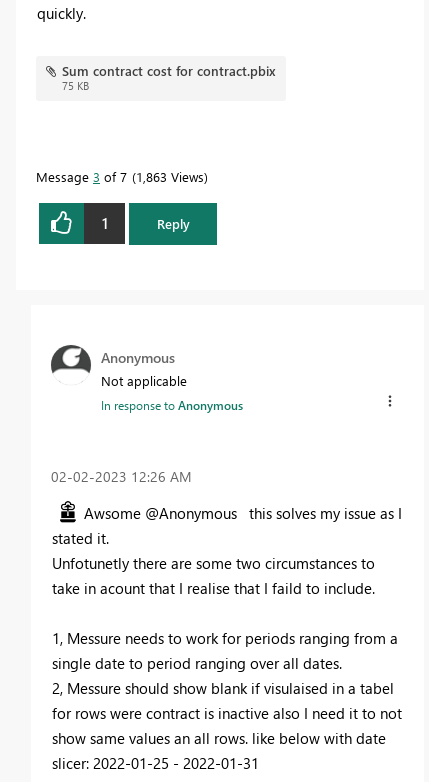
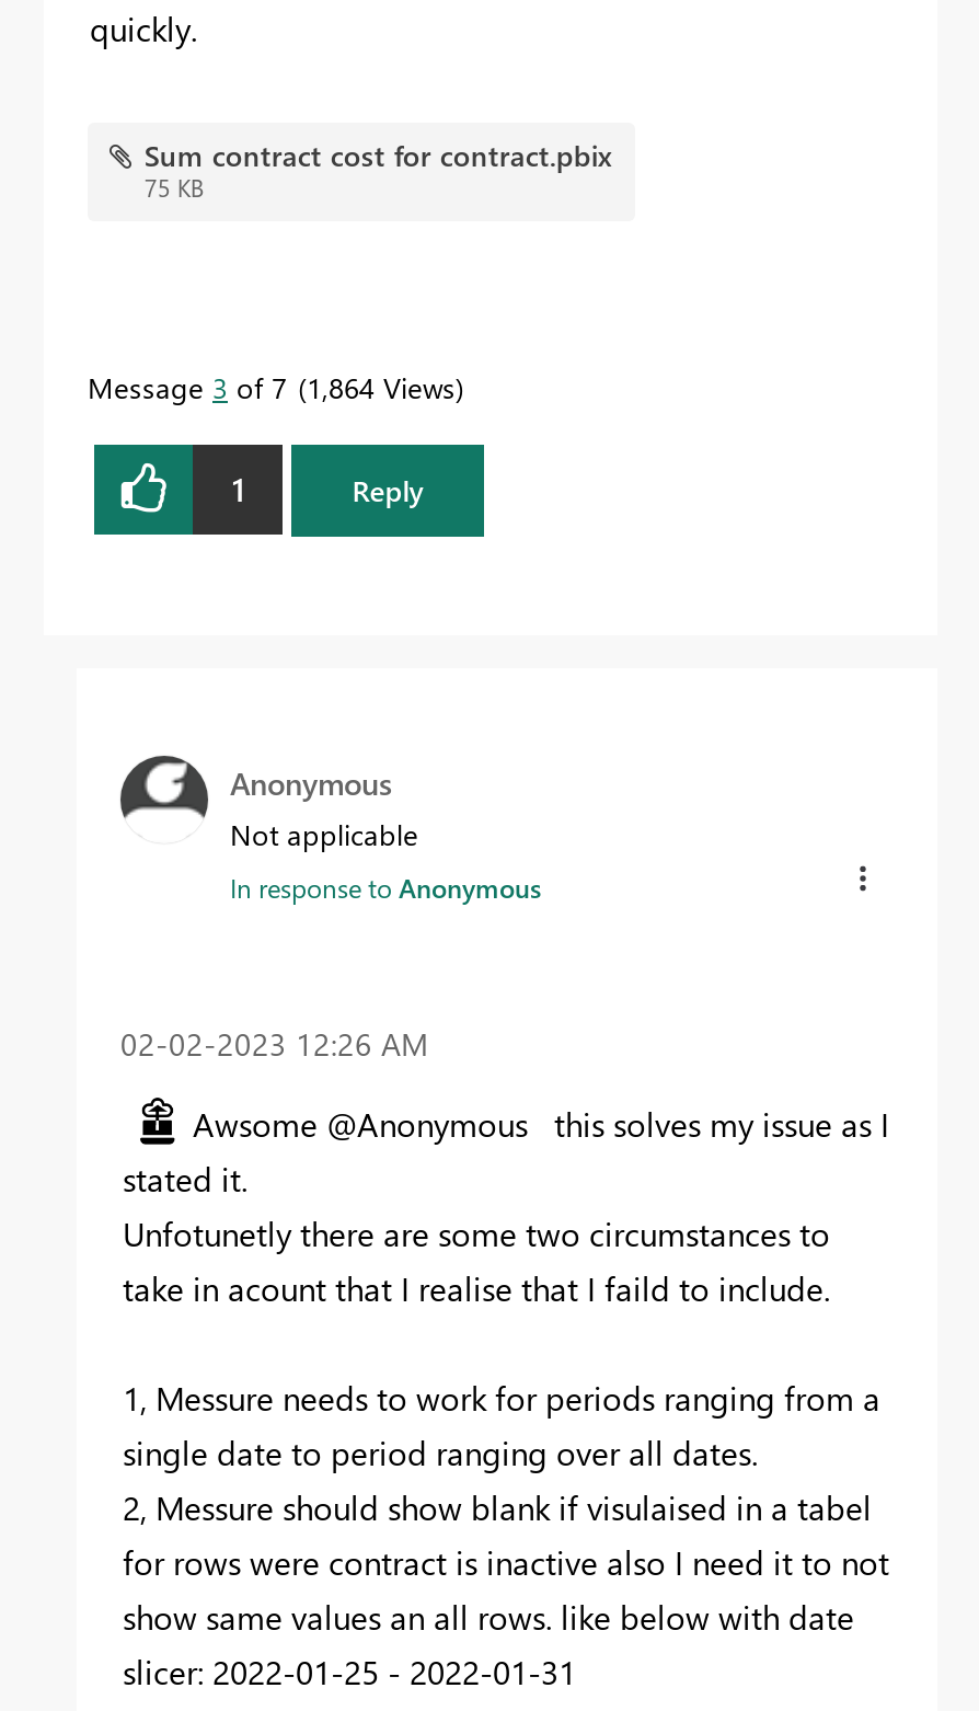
[36,168,204,185] Message 3 of 7 1,863 Views -> [88,368,456,405] Message 3 of 7 1,864 Views

